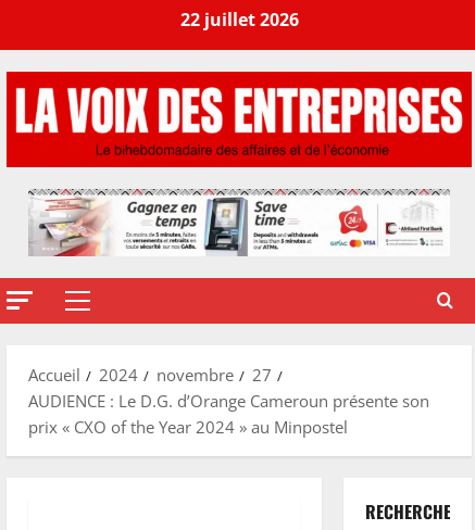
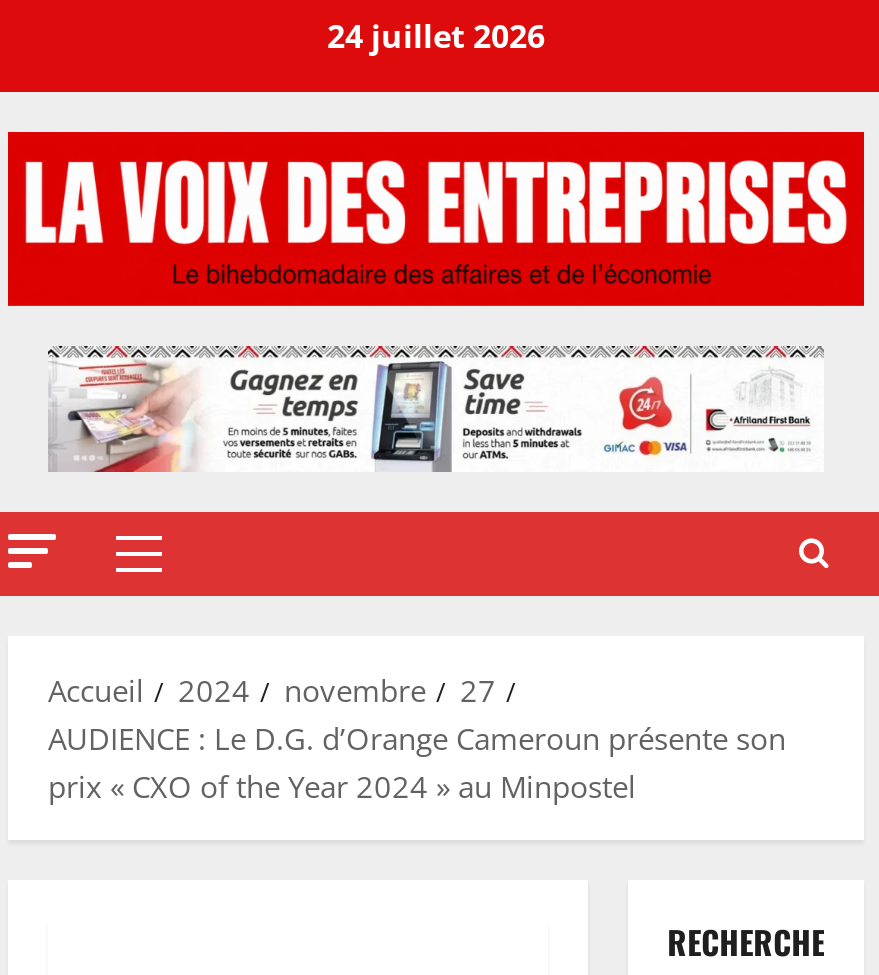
[180,8,298,31] 22 juillet 2026 -> [327,14,545,58] 24 juillet 2026

